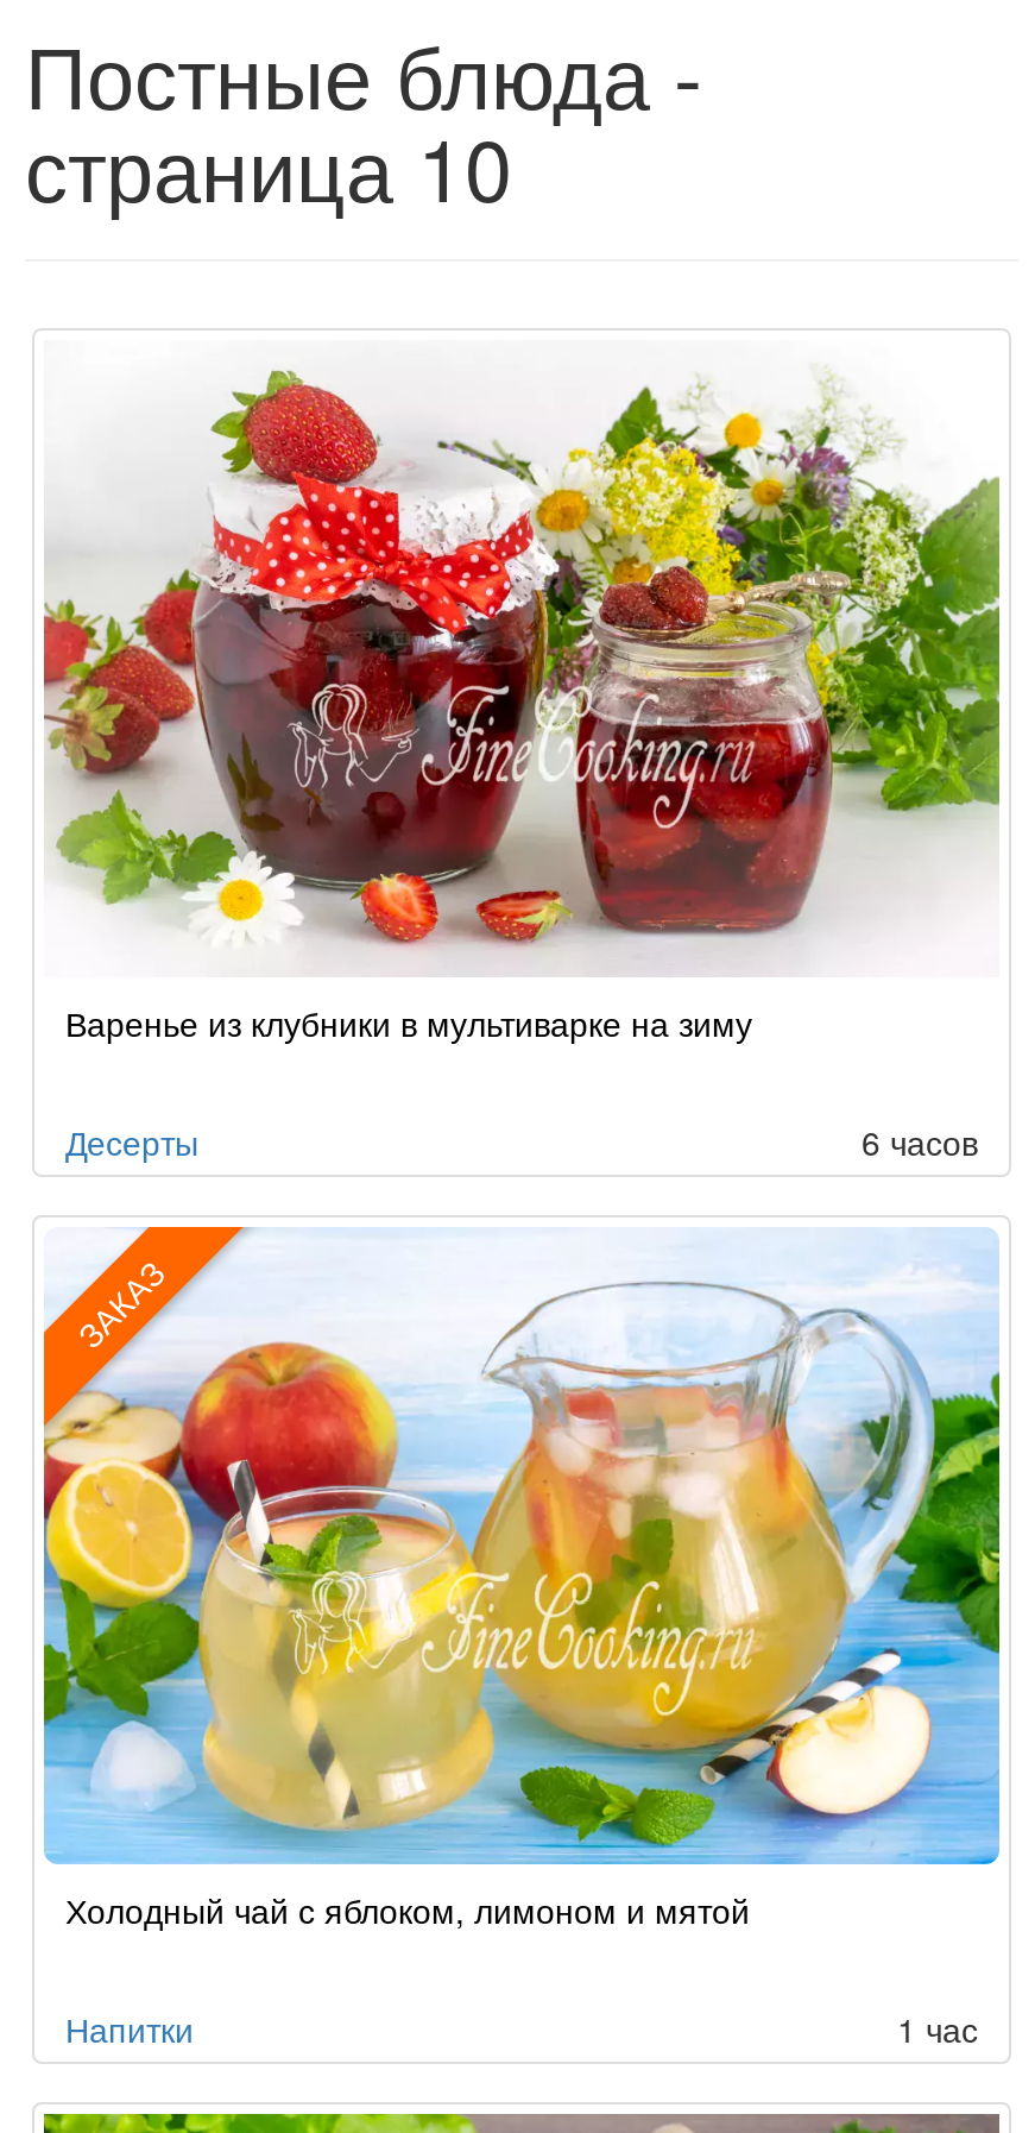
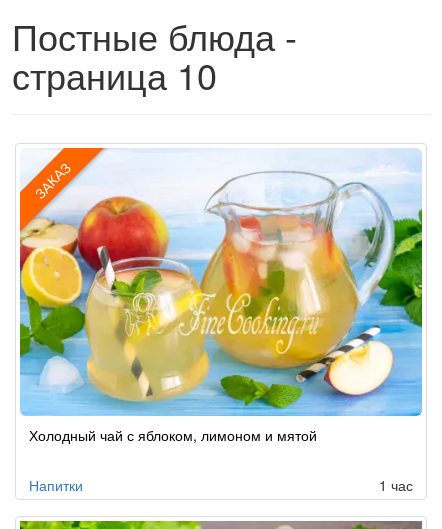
[42,369,1002,1165] [image] | Варенье из клубники в мультиварке на зиму | Десерты | 6 часов -> none

